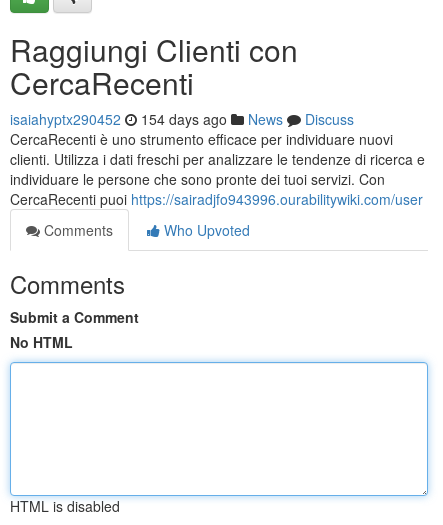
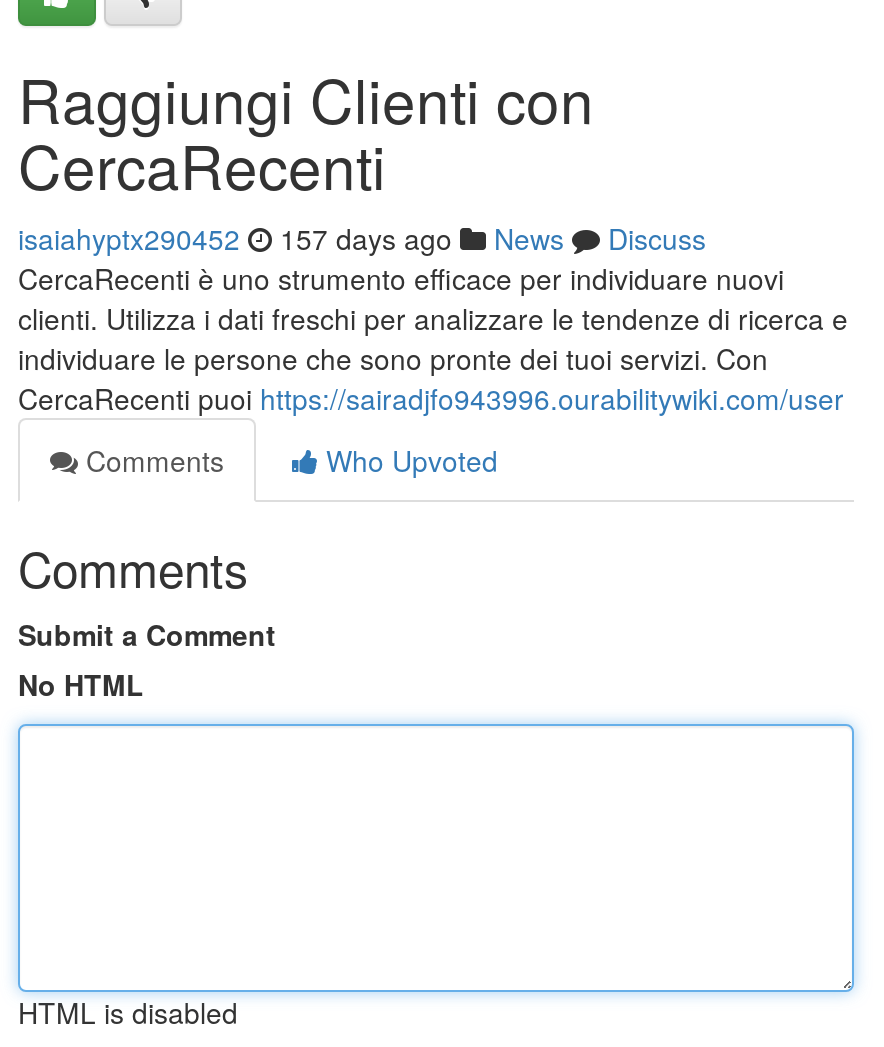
[10,109,354,129] isaiahyptx290452 154 days ago News Discuss -> [18,218,706,258] isaiahyptx290452 157 days ago News Discuss

